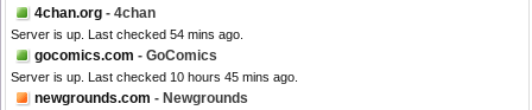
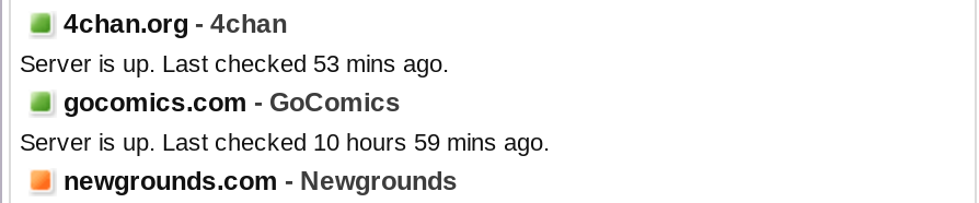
[11,27,243,41] Server is up. Last checked 54 mins ago. -> [20,50,449,76] Server is up. Last checked 53 mins ago.
[11,70,298,84] Server is up. Last checked 10 hours 45 mins ago. -> [20,129,550,155] Server is up. Last checked 10 hours 59 mins ago.

